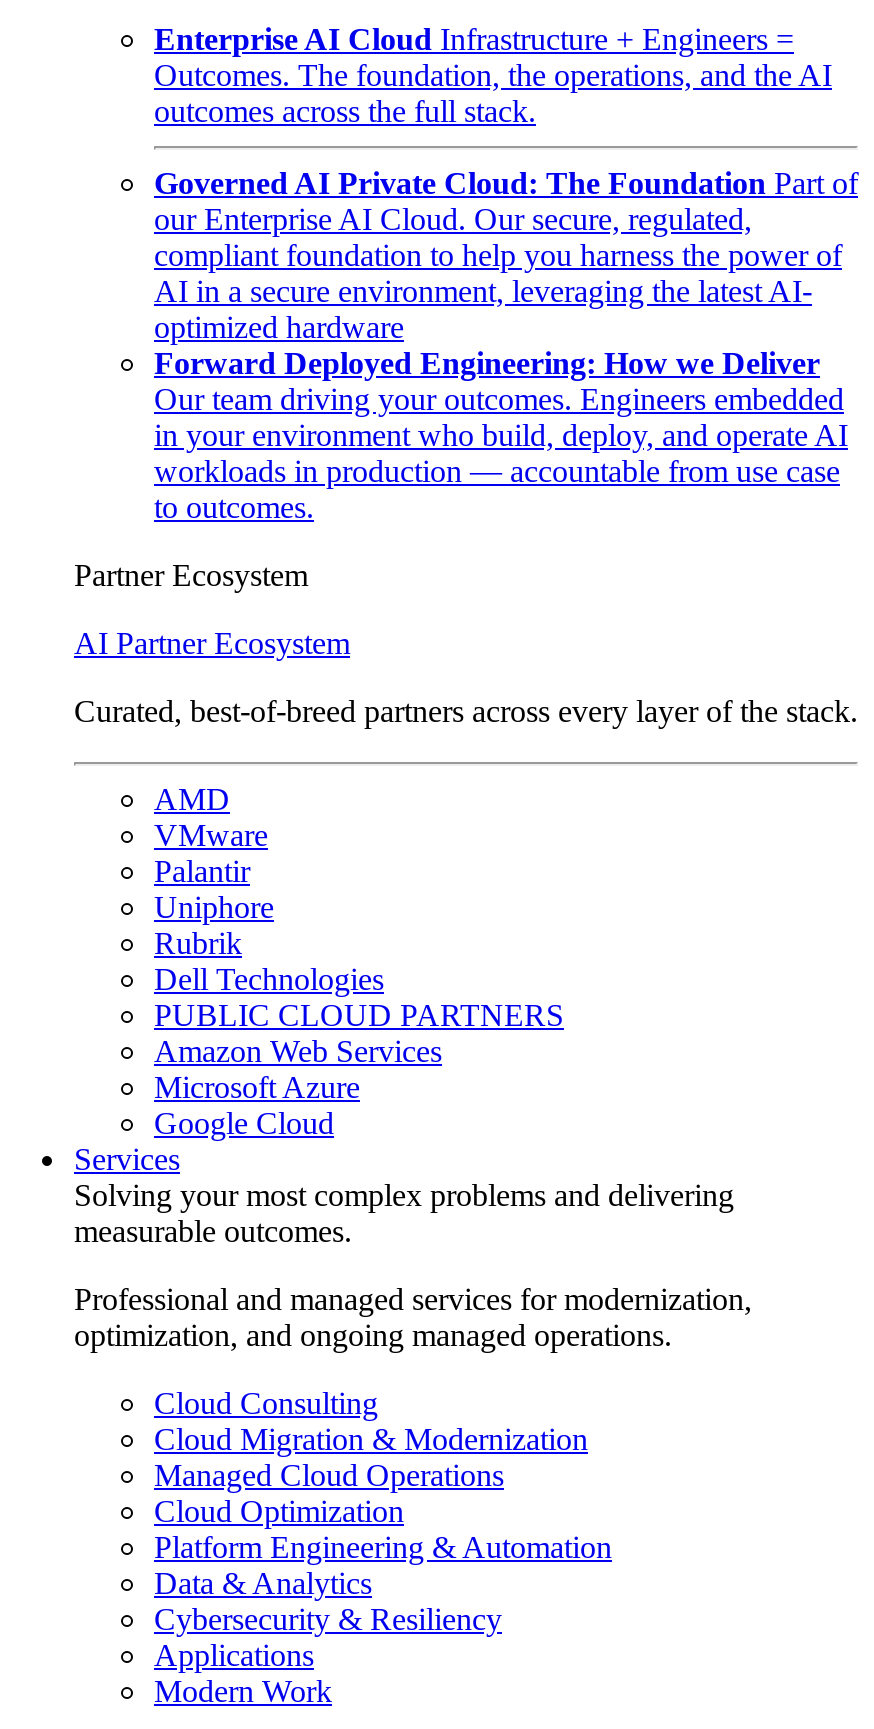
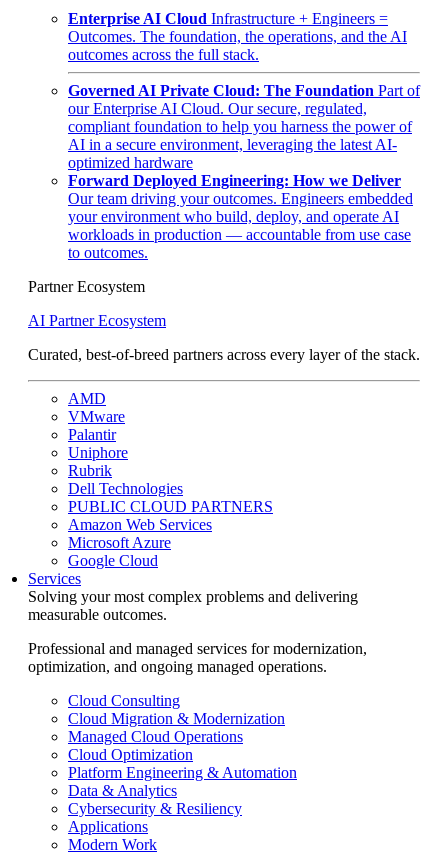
[154,418,848,452] in your environment who build, deploy, and operate AI -> [68,208,399,225] your environment who build, deploy, and operate AI

